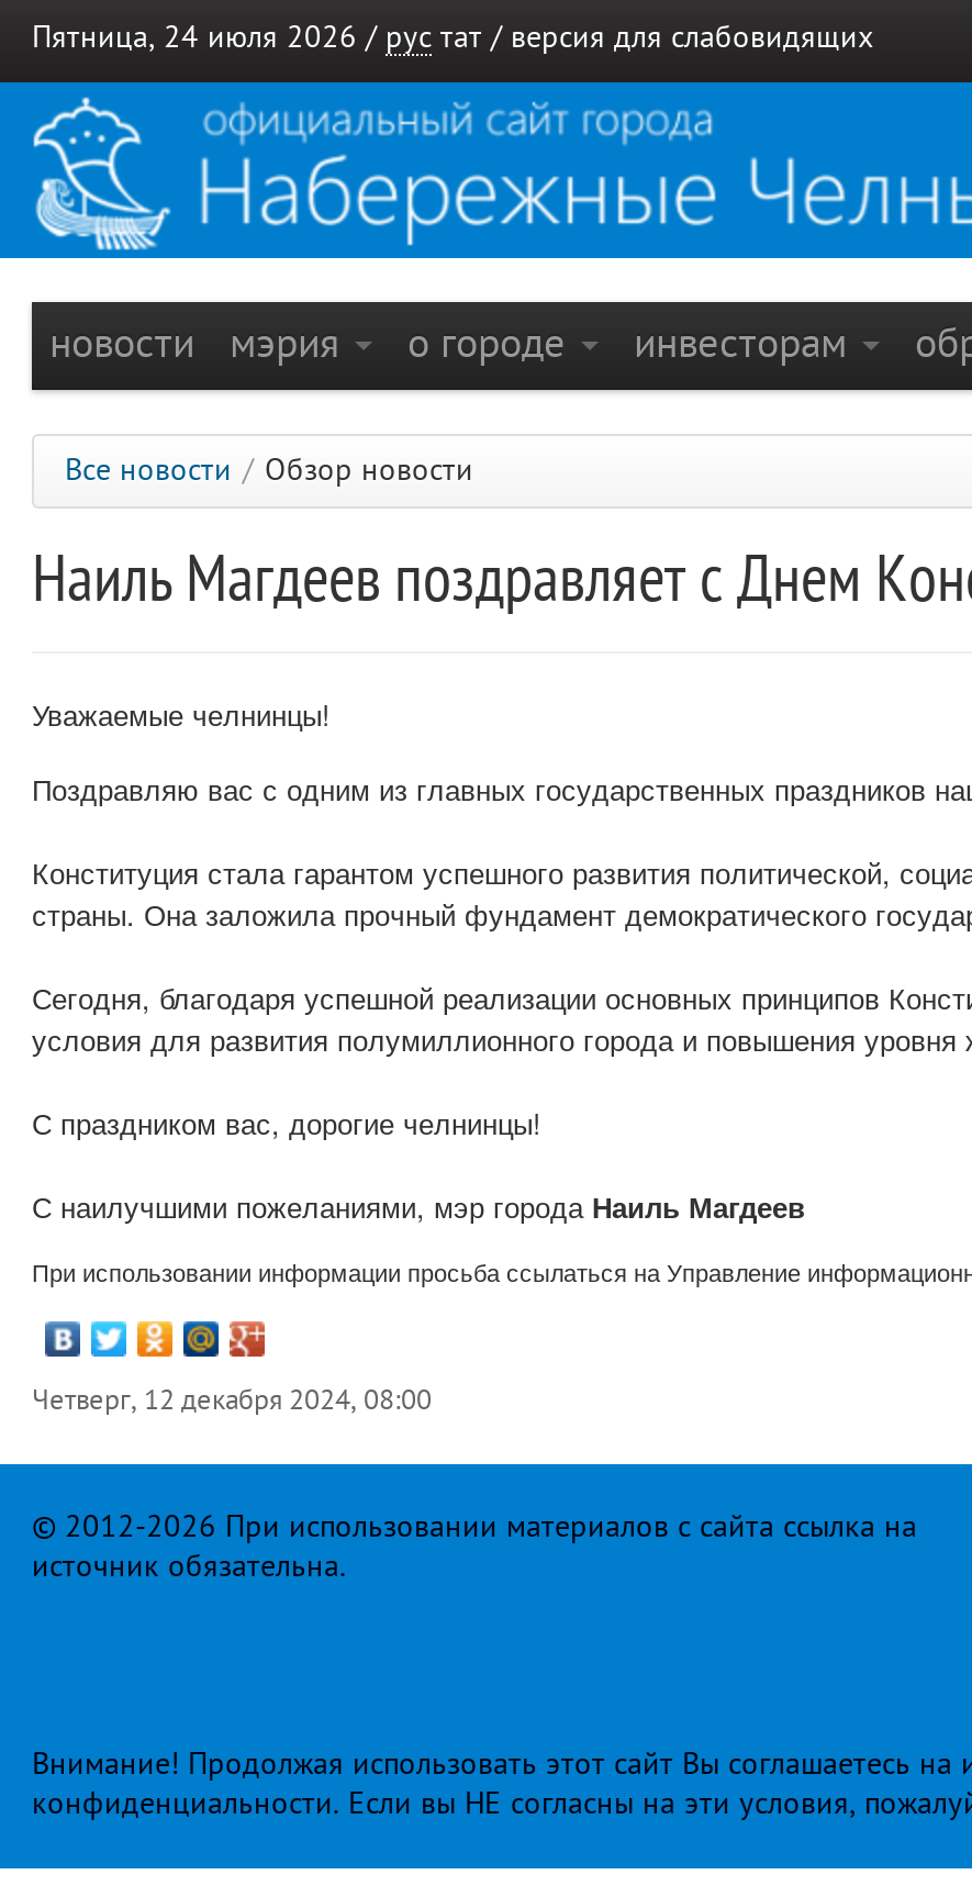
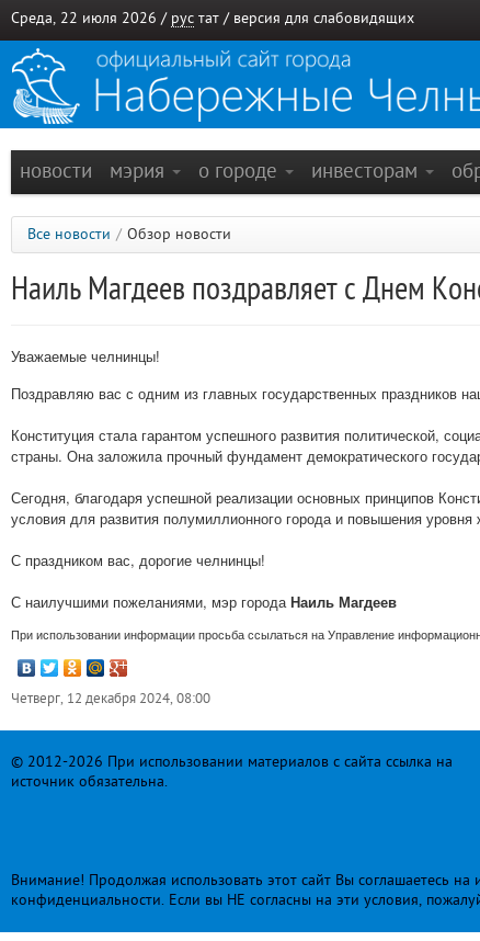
[32,21,873,54] Пятница, 24 июля 2026 / рус тат / версия для слабовидящих -> [11,10,414,26] Среда, 22 июля 2026 / рус тат / версия для слабовидящих

